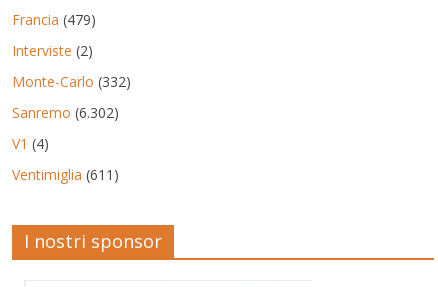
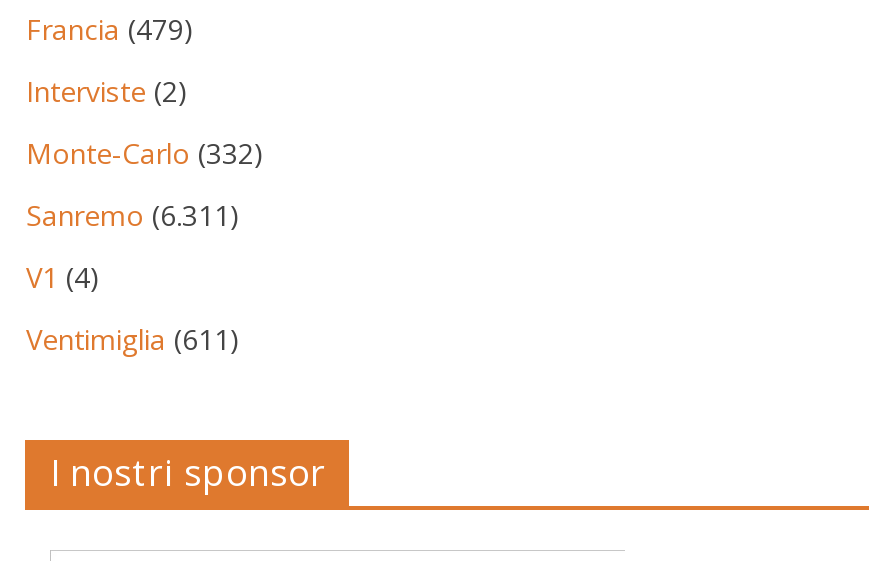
[12,103,119,122] Sanremo (6.302) -> [26,195,240,233] Sanremo (6.311)

